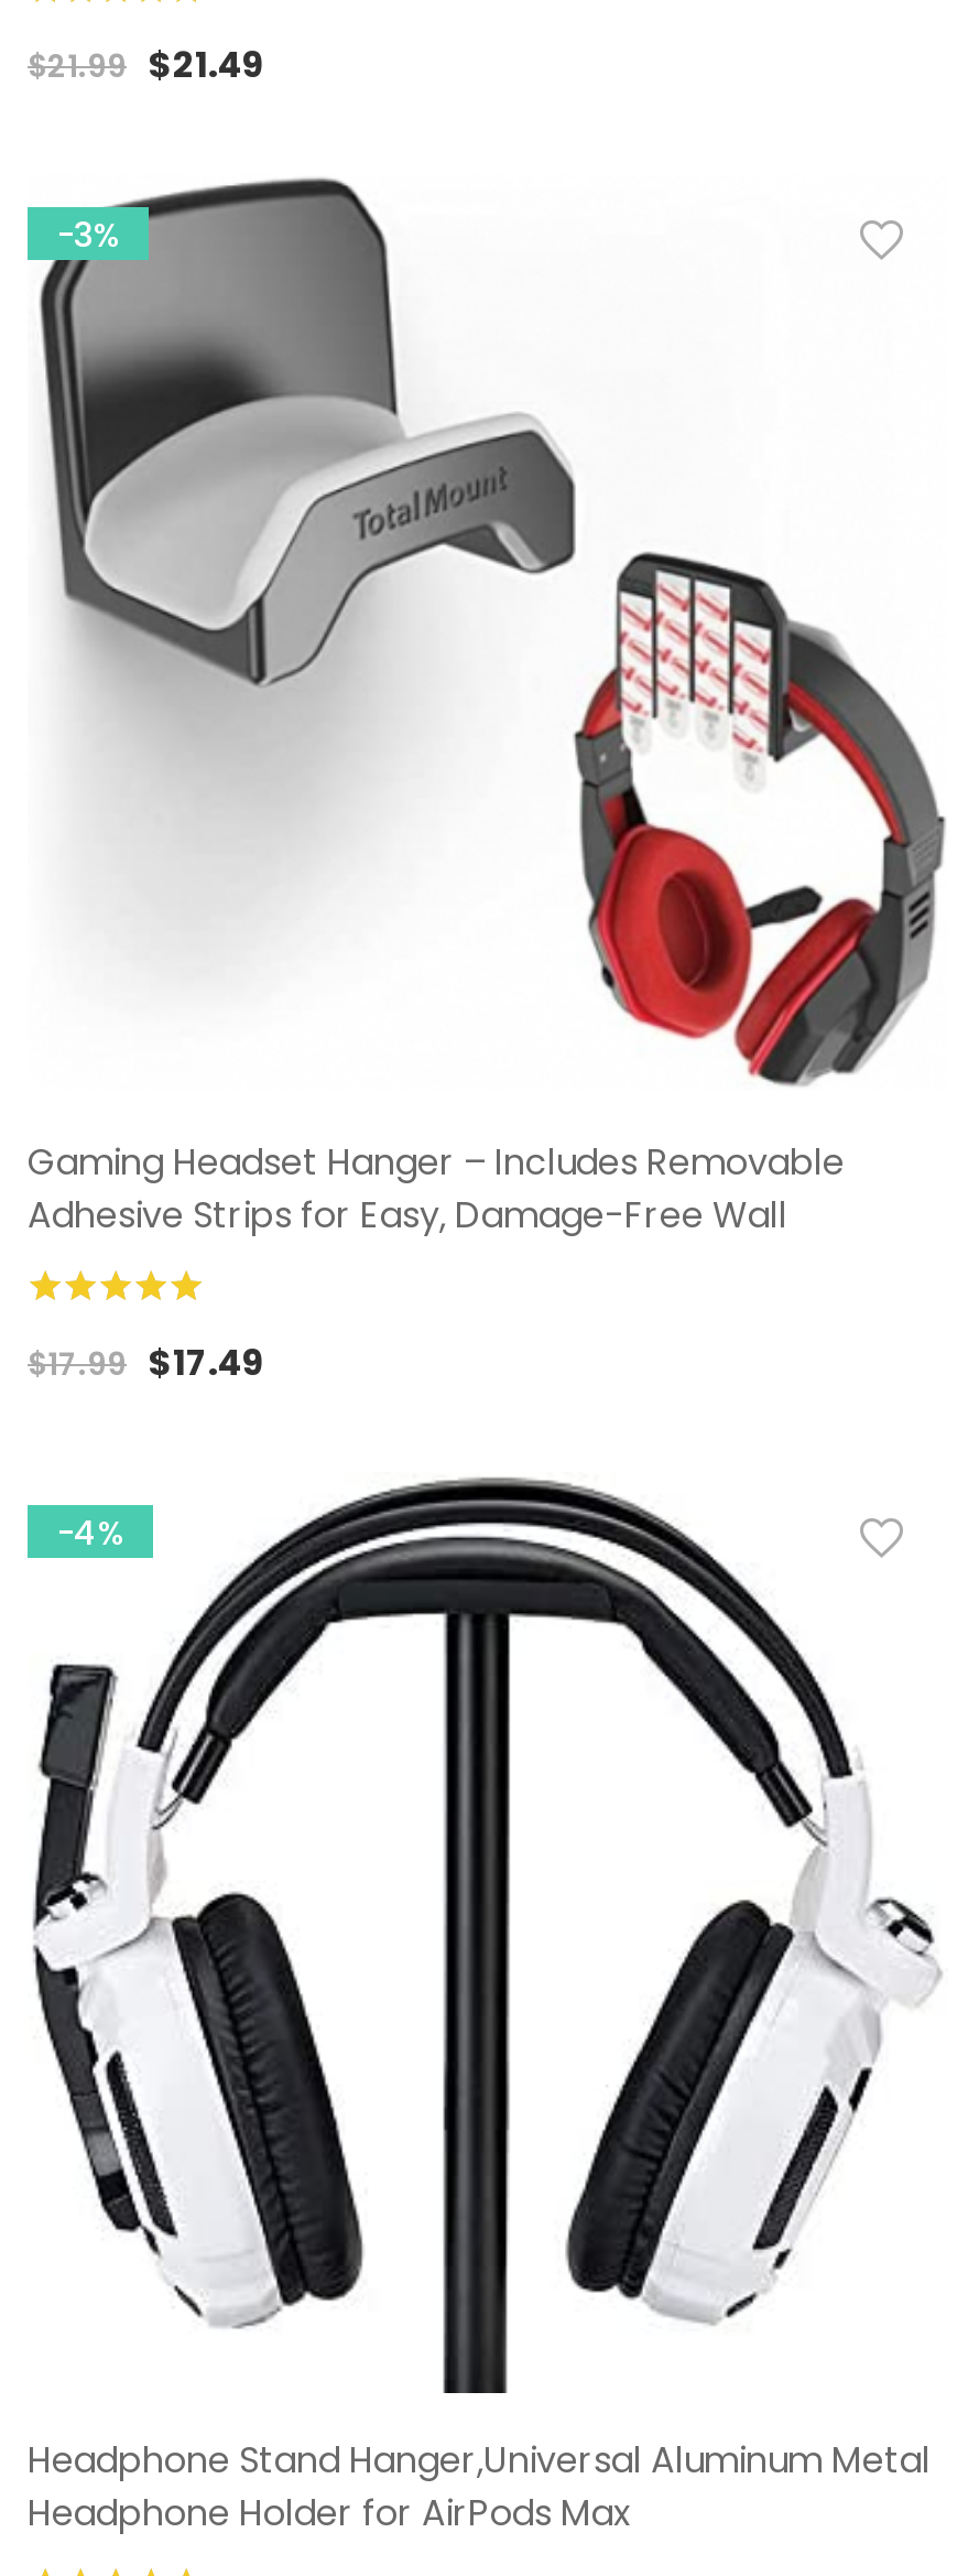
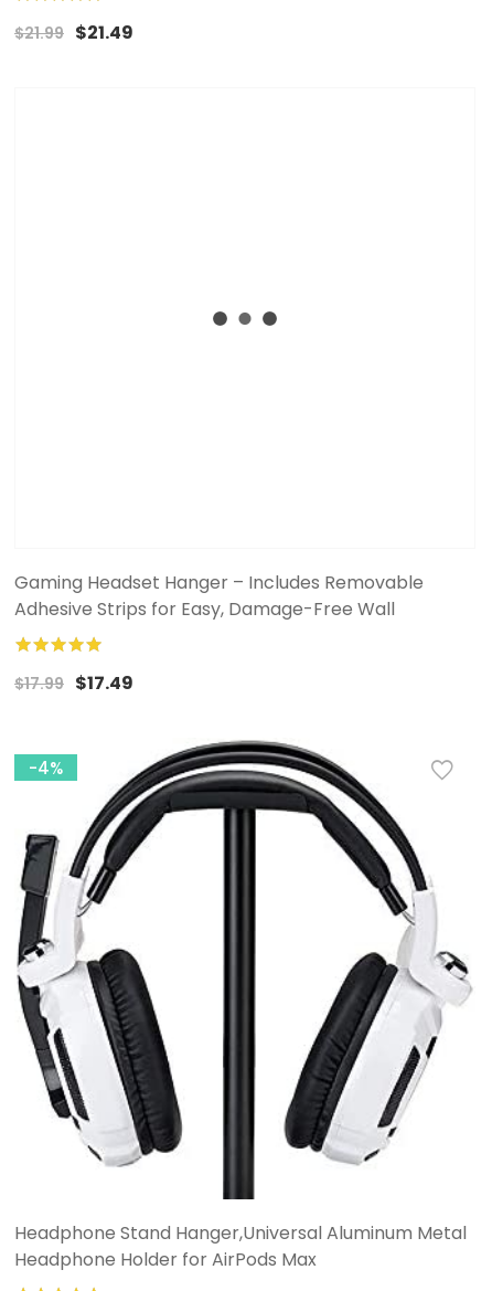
[39,176,946,1086] [image] | -3% -> none

